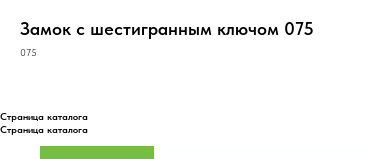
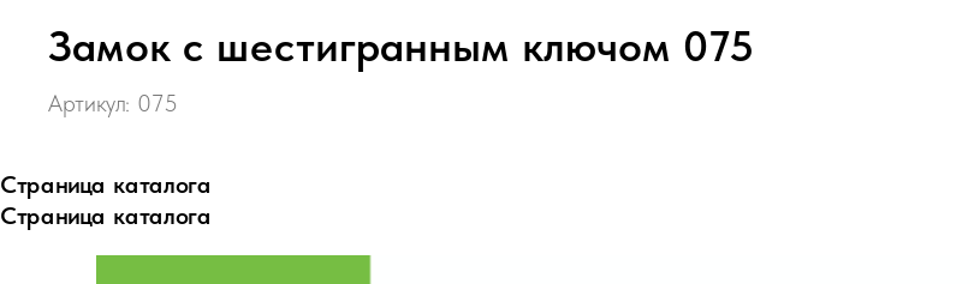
[20,46,37,58] 075 -> [48,87,178,116] Артикул: 075

